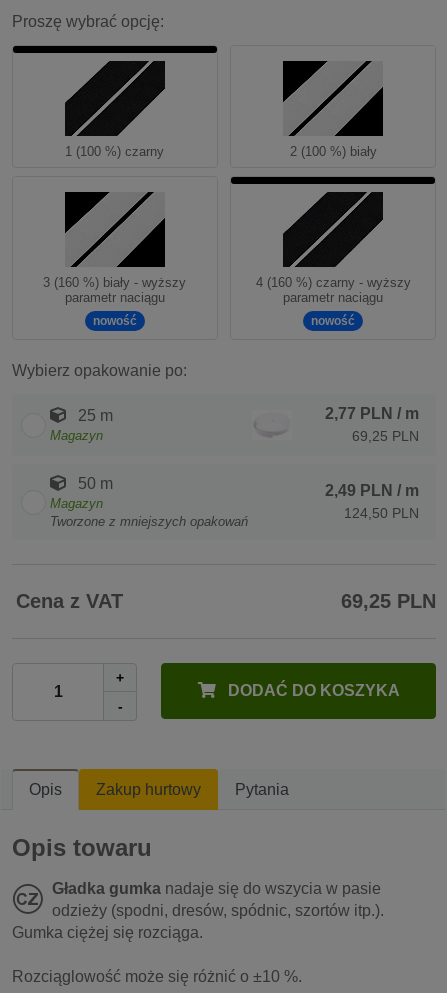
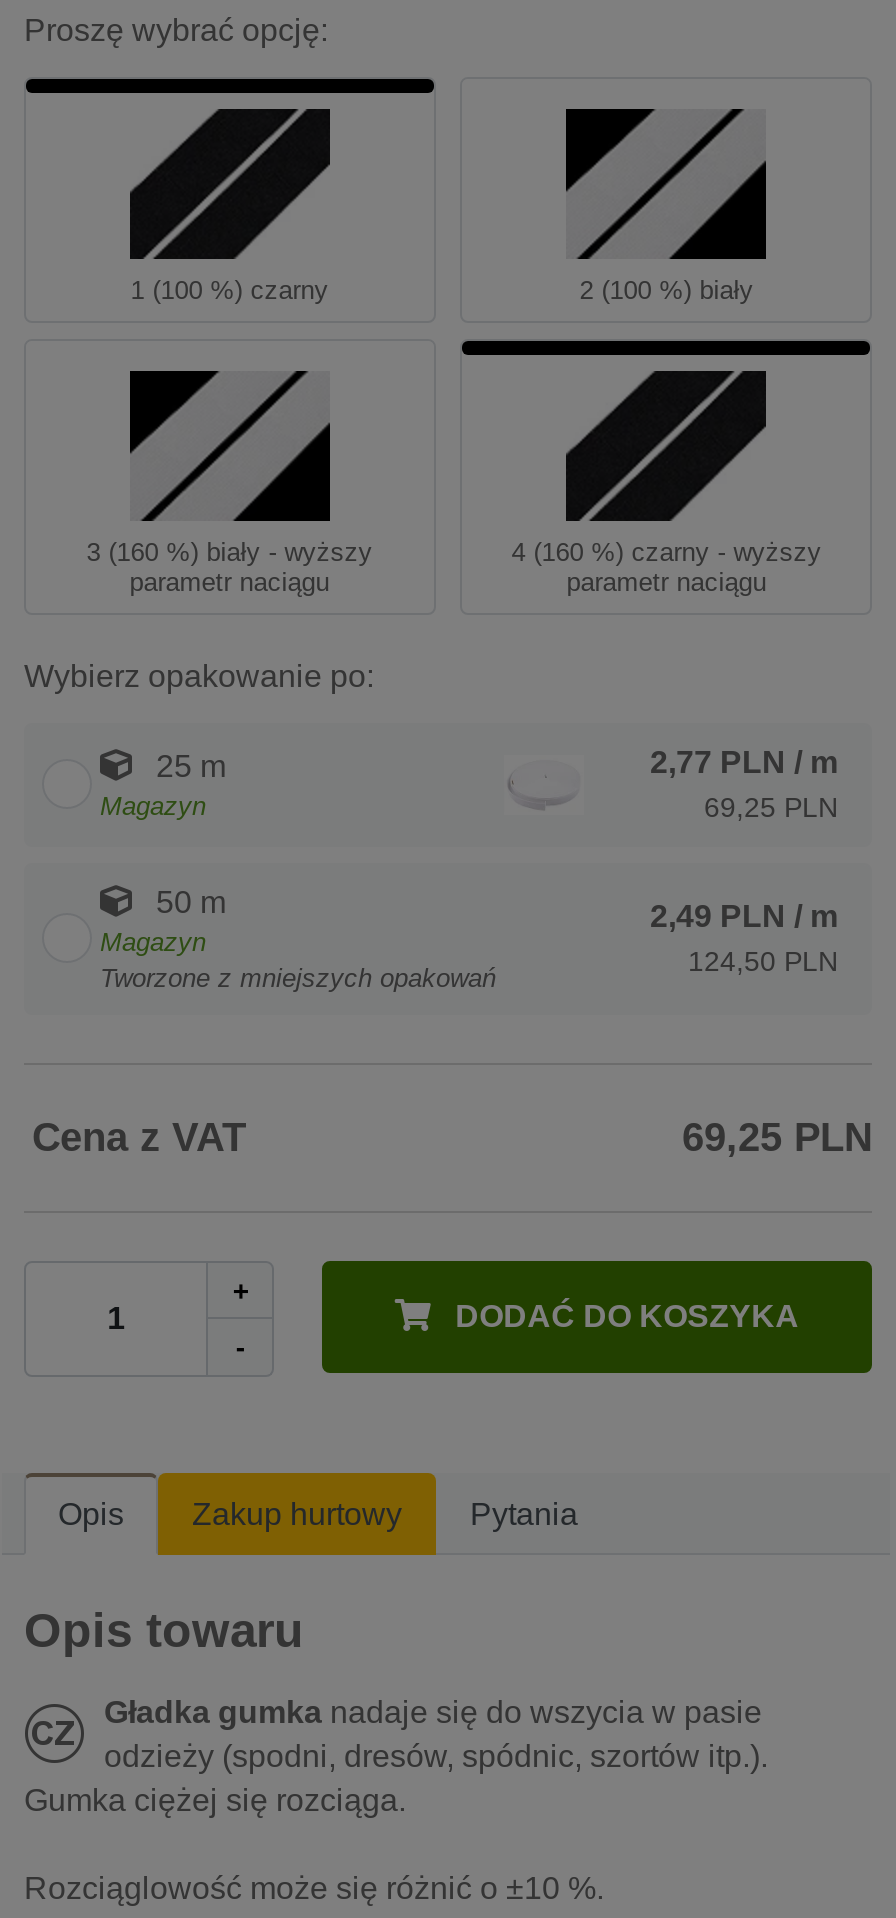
[93,314,137,328] nowość -> none
[311,314,355,328] nowość -> none

